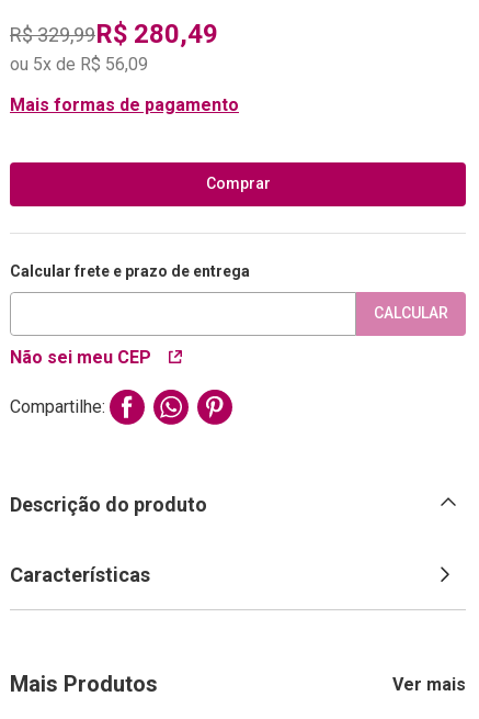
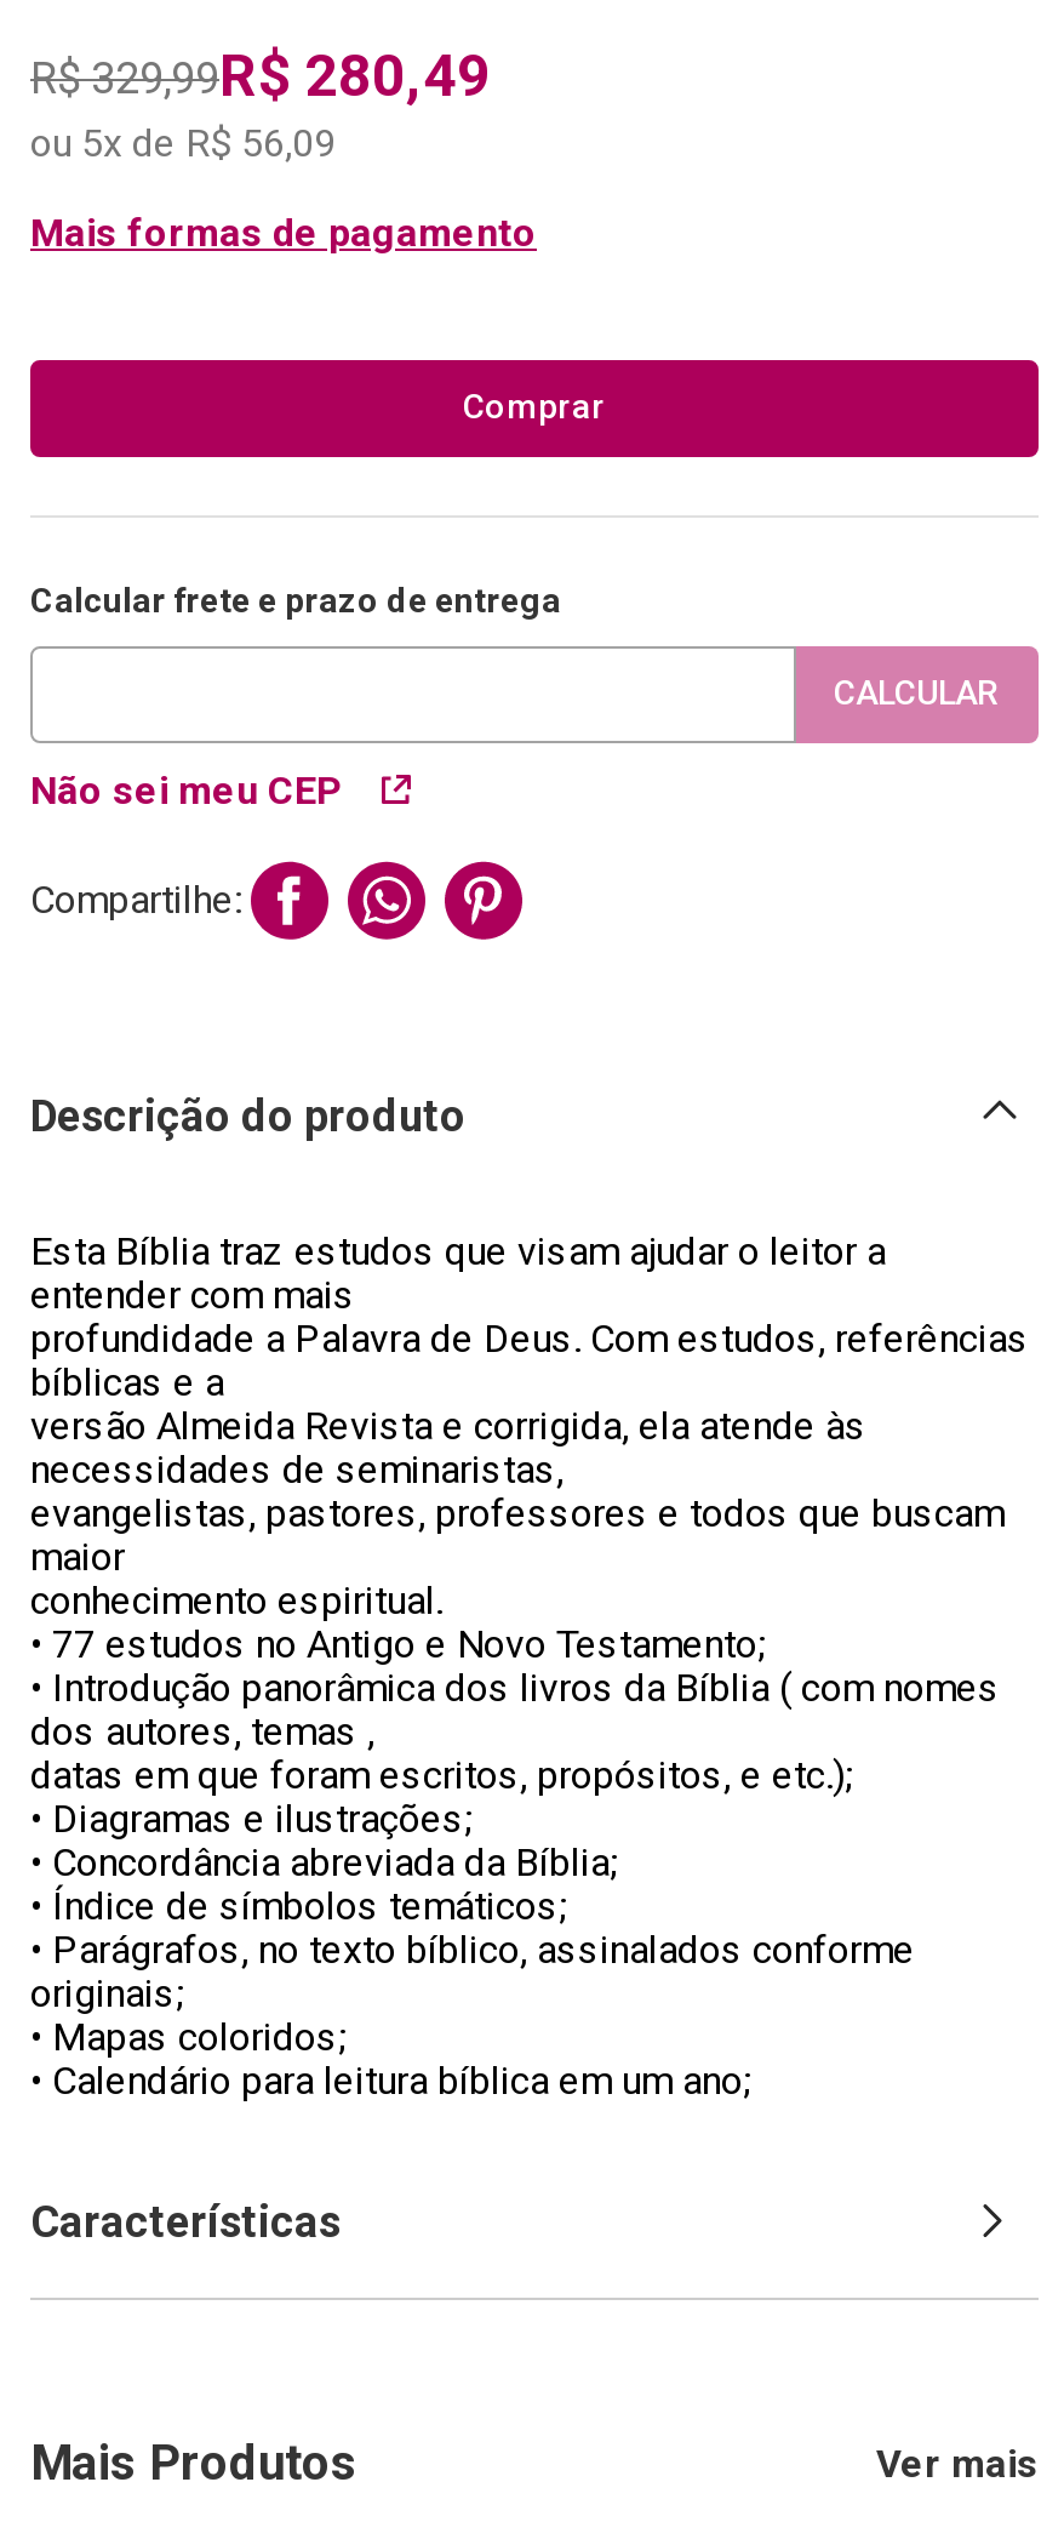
none -> [30,1229,1029,2104] Esta Bíblia traz estudos que visam ajudar o leitor a | entender com mais | profundidade a Palavra de Deus. Com estudos, referências | bíblicas e a | versão Almeida Revista e corrigida, ela atende às | necessidades de seminaristas, | evangelistas, pastores, professores e todos que buscam | maior | conhecimento espiritual. | • 77 estudos no Antigo e Novo Testamento; | • Introdução panorâmica dos livros da Bíblia ( com nomes | dos autores, temas , | datas em que foram escritos, propósitos, e etc.); | • Diagramas e ilustrações; | • Concordância abreviada da Bíblia; | • Índice de símbolos temáticos; | • Parágrafos, no texto bíblico, assinalados conforme | originais; | • Mapas coloridos; | • Calendário para leitura bíblica em um ano;

